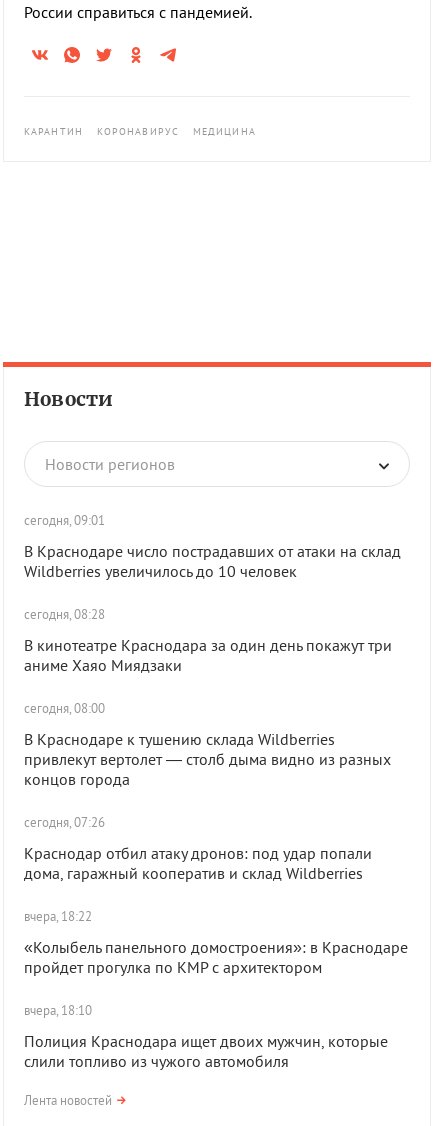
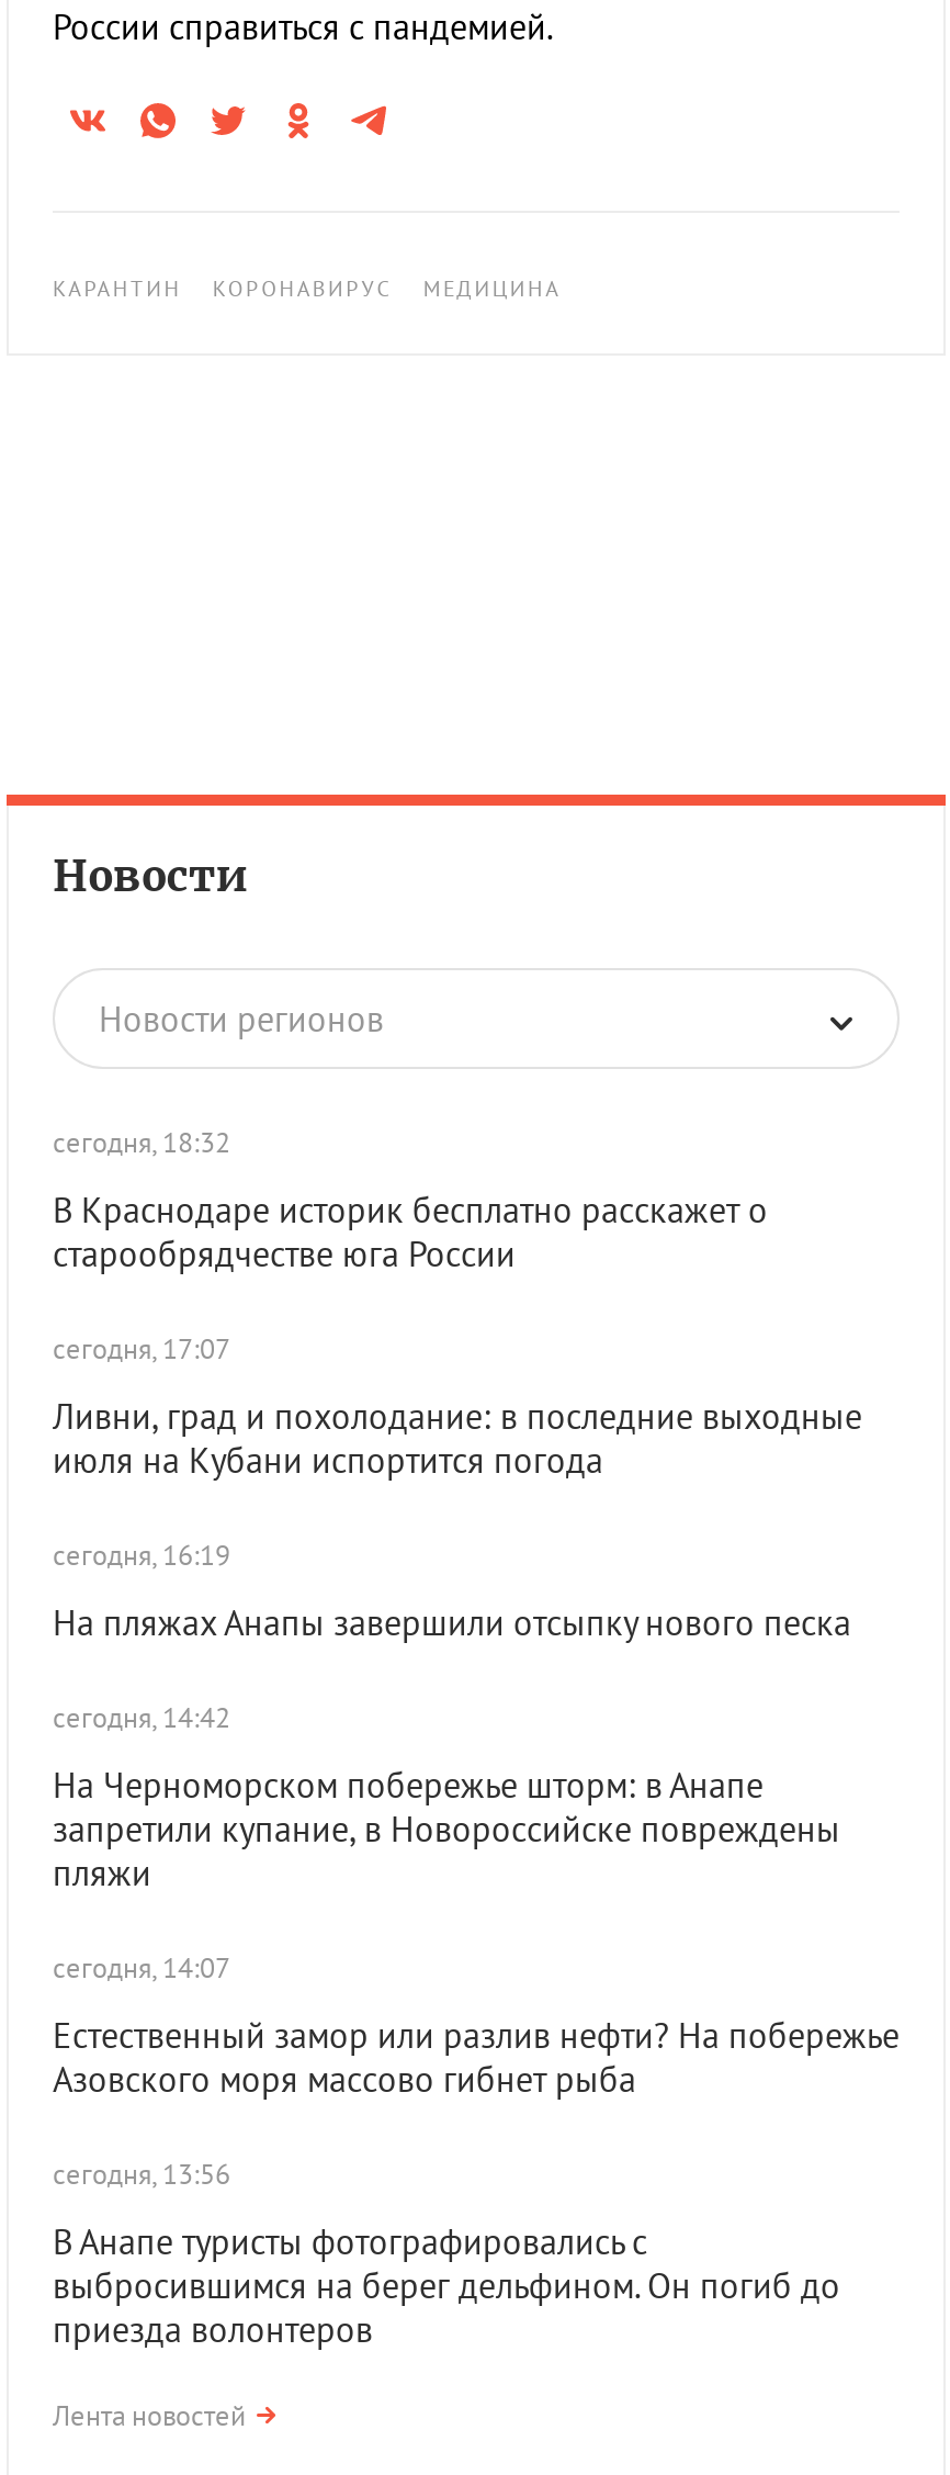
[24,512,105,529] сегодня, 09:01 -> [53,1124,230,1161] сегодня, 18:32
[24,541,401,581] В Краснодаре число пострадавших от атаки на склад | Wildberries увеличилось до 10 человек -> [53,1188,768,1275] В Краснодаре историк бесплатно расскажет о | старообрядчестве юга России
[24,606,105,623] сегодня, 08:28 -> [53,1330,230,1368] сегодня, 17:07
[24,635,392,675] В кинотеатре Краснодара за один день покажут три | аниме Хаяо Миядзаки -> [53,1394,862,1482] Ливни, град и похолодание: в последние выходные | июля на Кубани испортится погода
[24,700,105,717] сегодня, 08:00 -> [53,1537,230,1574] сегодня, 16:19
[24,729,391,789] В Краснодаре к тушению склада Wildberries | привлекут вертолет — столб дыма видно из разных | концов города -> [53,1600,851,1644] На пляжах Анапы завершили отсыпку нового песка
[24,814,105,831] сегодня, 07:26 -> [53,1699,230,1736] сегодня, 14:42
[24,843,372,883] Краснодар отбил атаку дронов: под удар попали | дома, гаражный кооператив и склад Wildberries -> [53,1763,840,1894] На Черноморском побережье шторм: в Анапе | запретили купание, в Новороссийске повреждены | пляжи
[24,908,92,925] вчера, 18:22 -> [53,1949,230,1987] сегодня, 14:07
[24,937,408,977] «Колыбель панельного домостроения»: в Краснодаре | пройдет прогулка по КМР с архитектором -> [53,2013,900,2101] Естественный замор или разлив нефти? На побережье | Азовского моря массово гибнет рыба
[24,1002,92,1019] вчера, 18:10 -> [53,2156,230,2193] сегодня, 13:56
[24,1031,388,1071] Полиция Краснодара ищет двоих мужчин, которые | слили топливо из чужого автомобиля -> [53,2219,840,2351] В Анапе туристы фотографировались с | выбросившимся на берег дельфином. Он погиб до | приезда волонтеров

